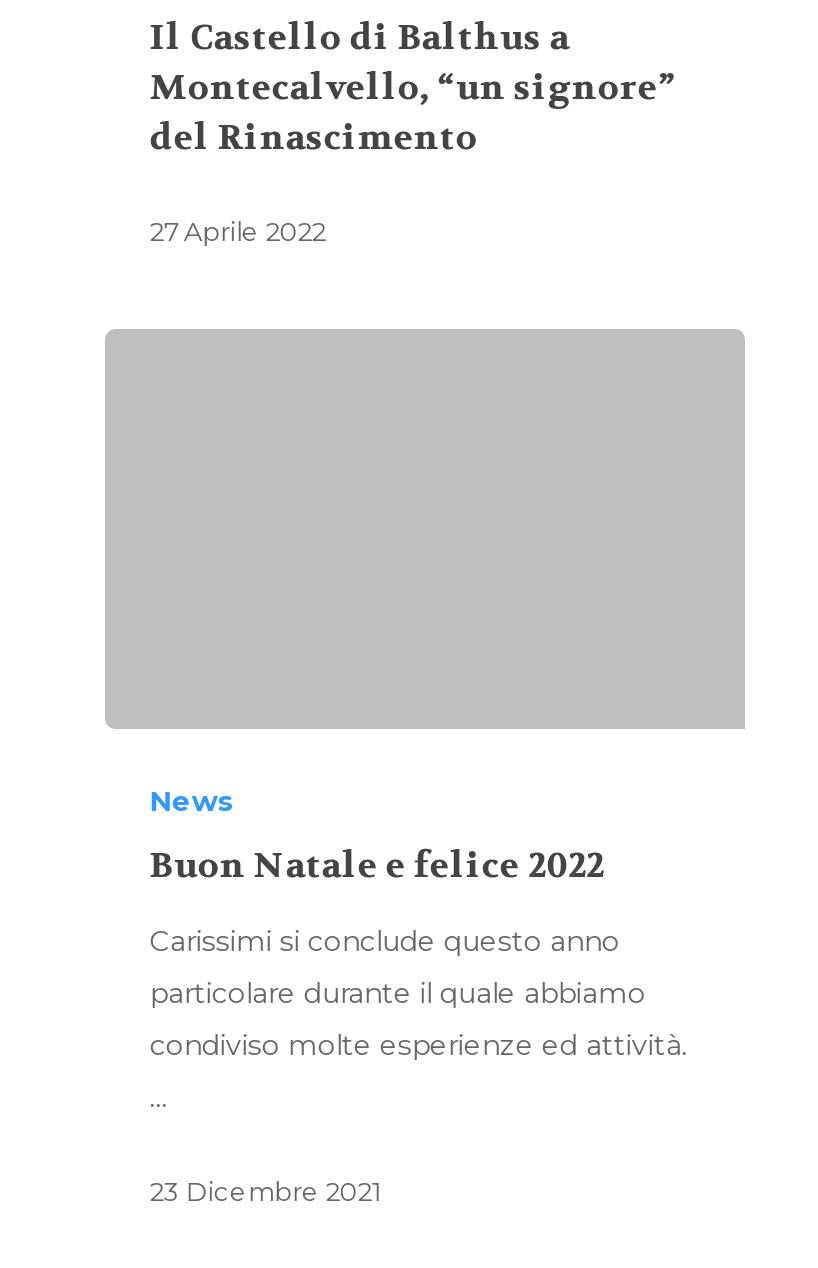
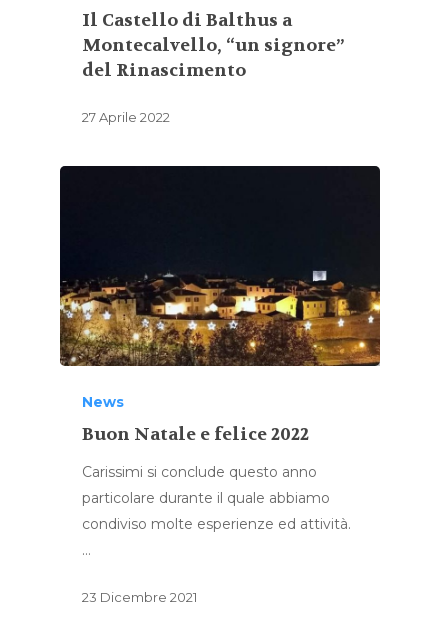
none -> [59,166,381,366] [image]

